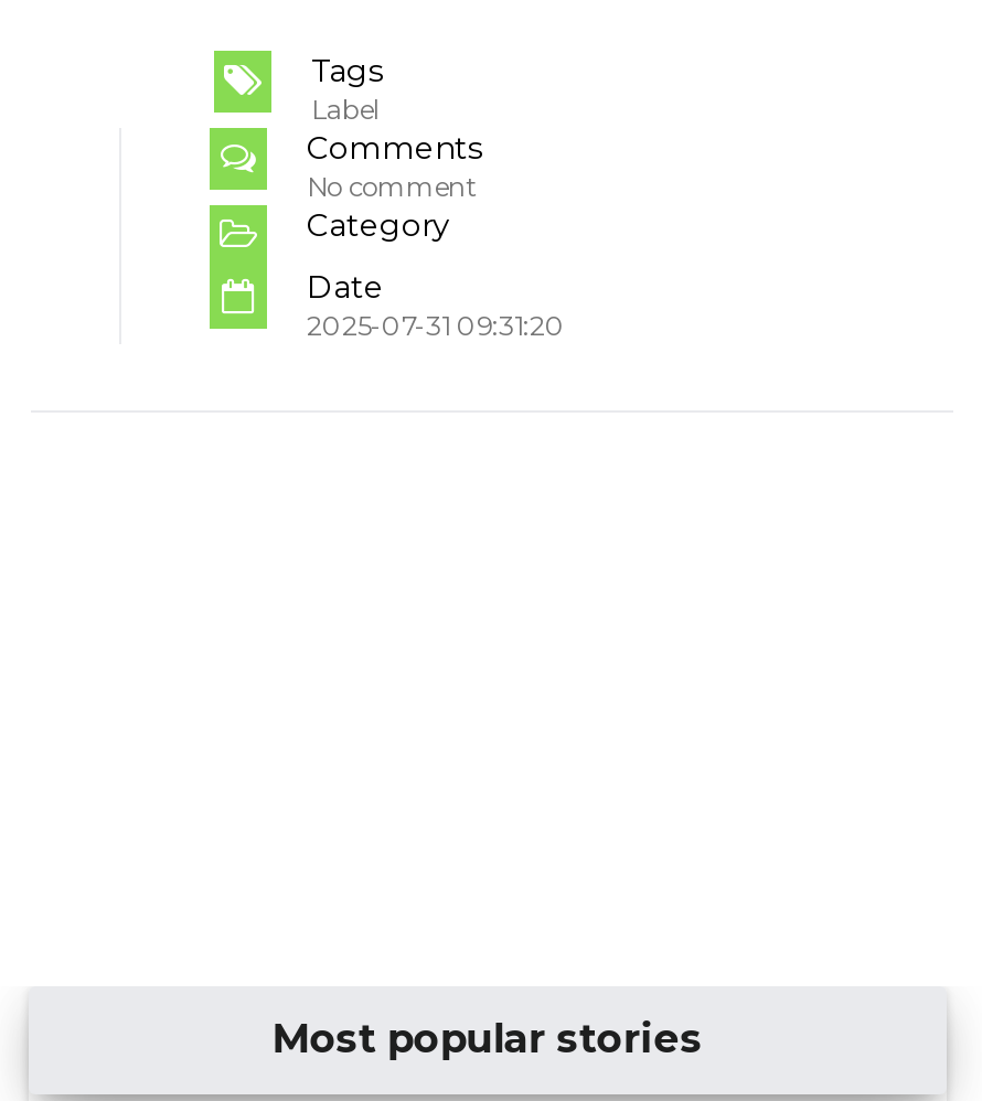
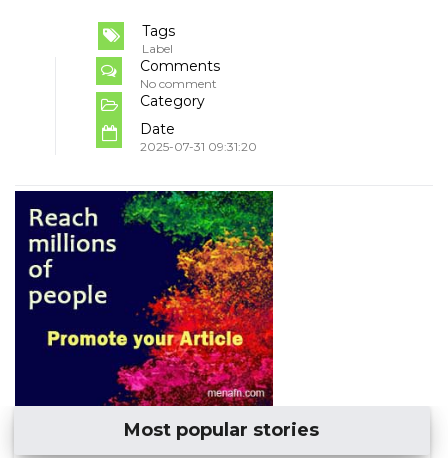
none -> [14,190,274,407] [image]

